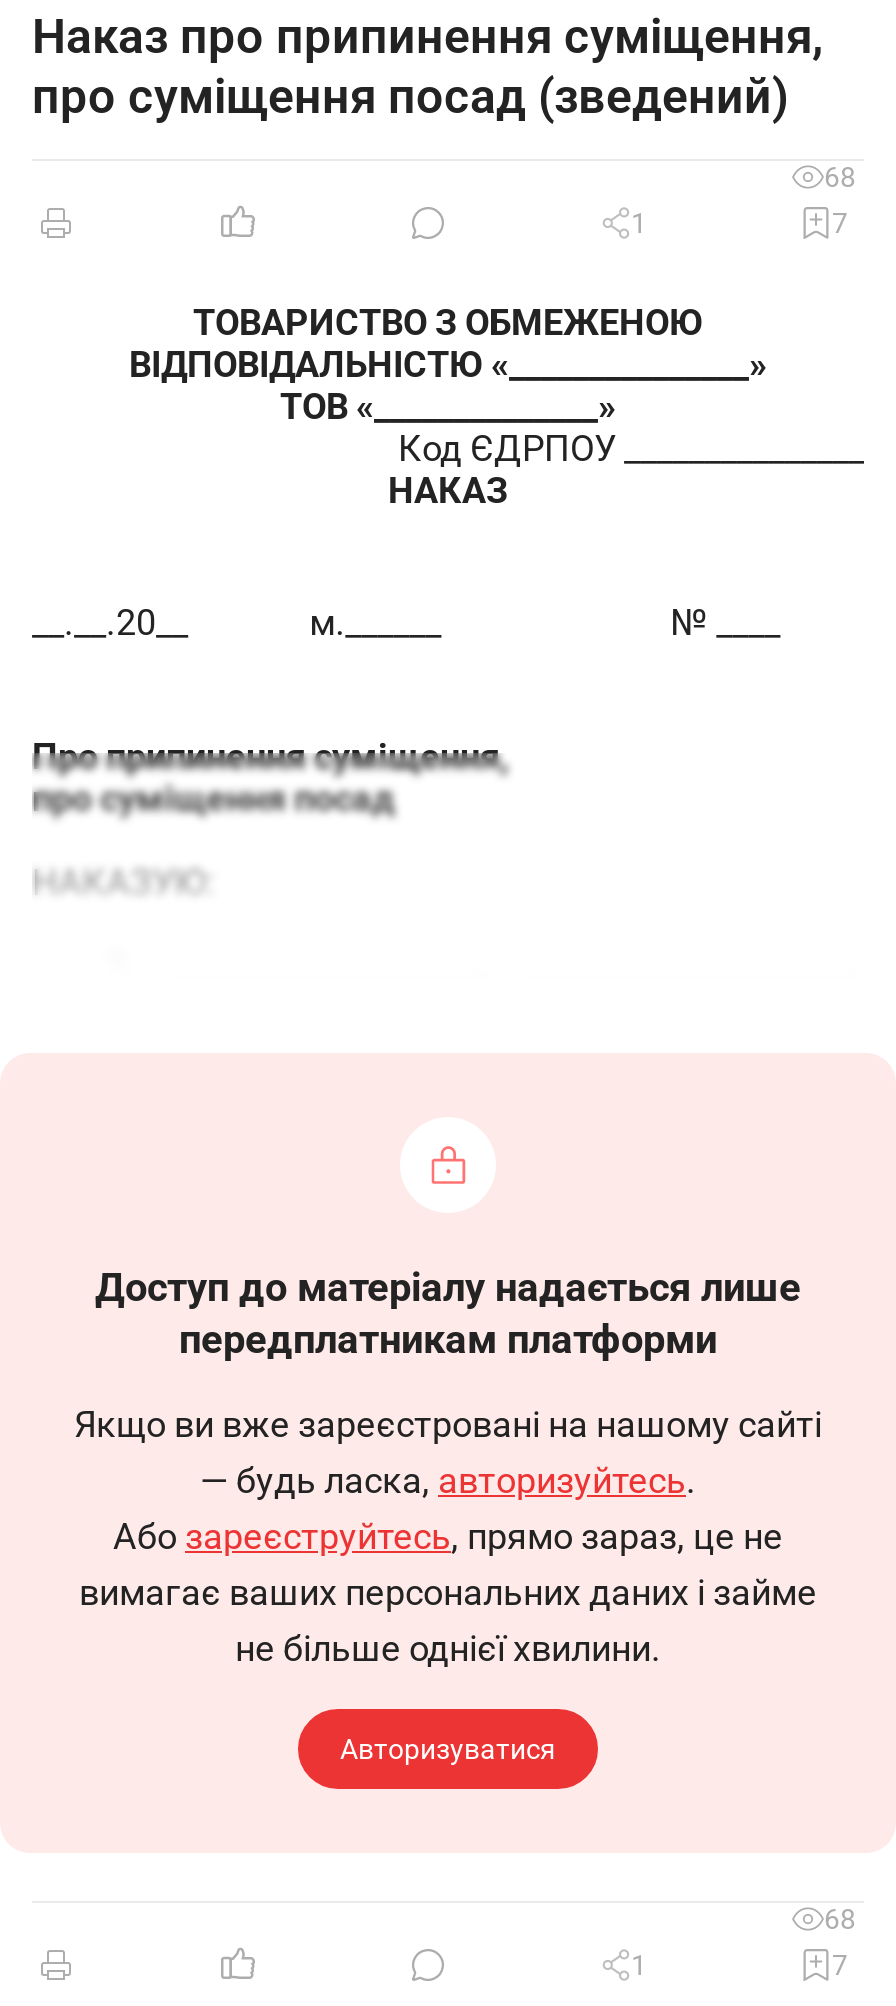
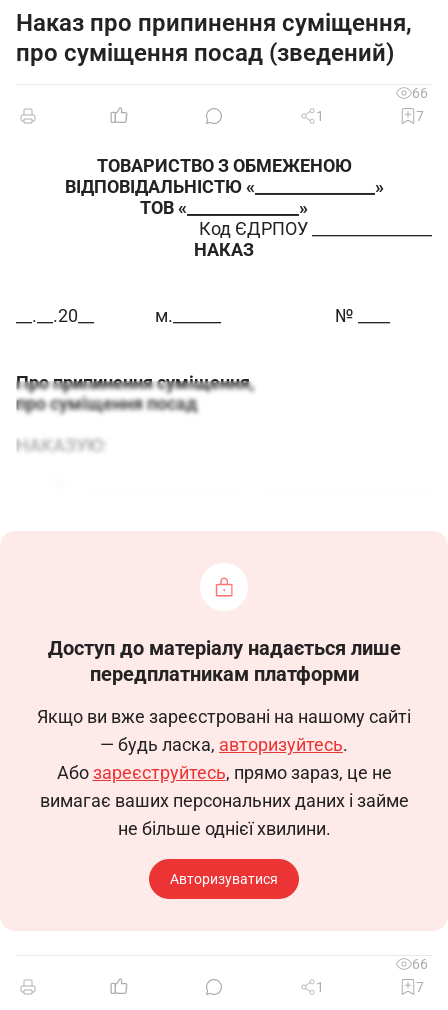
[824,161,856,193] 68 -> [412,85,428,101] 66
[824,1903,856,1935] 68 -> [412,956,428,972] 66

